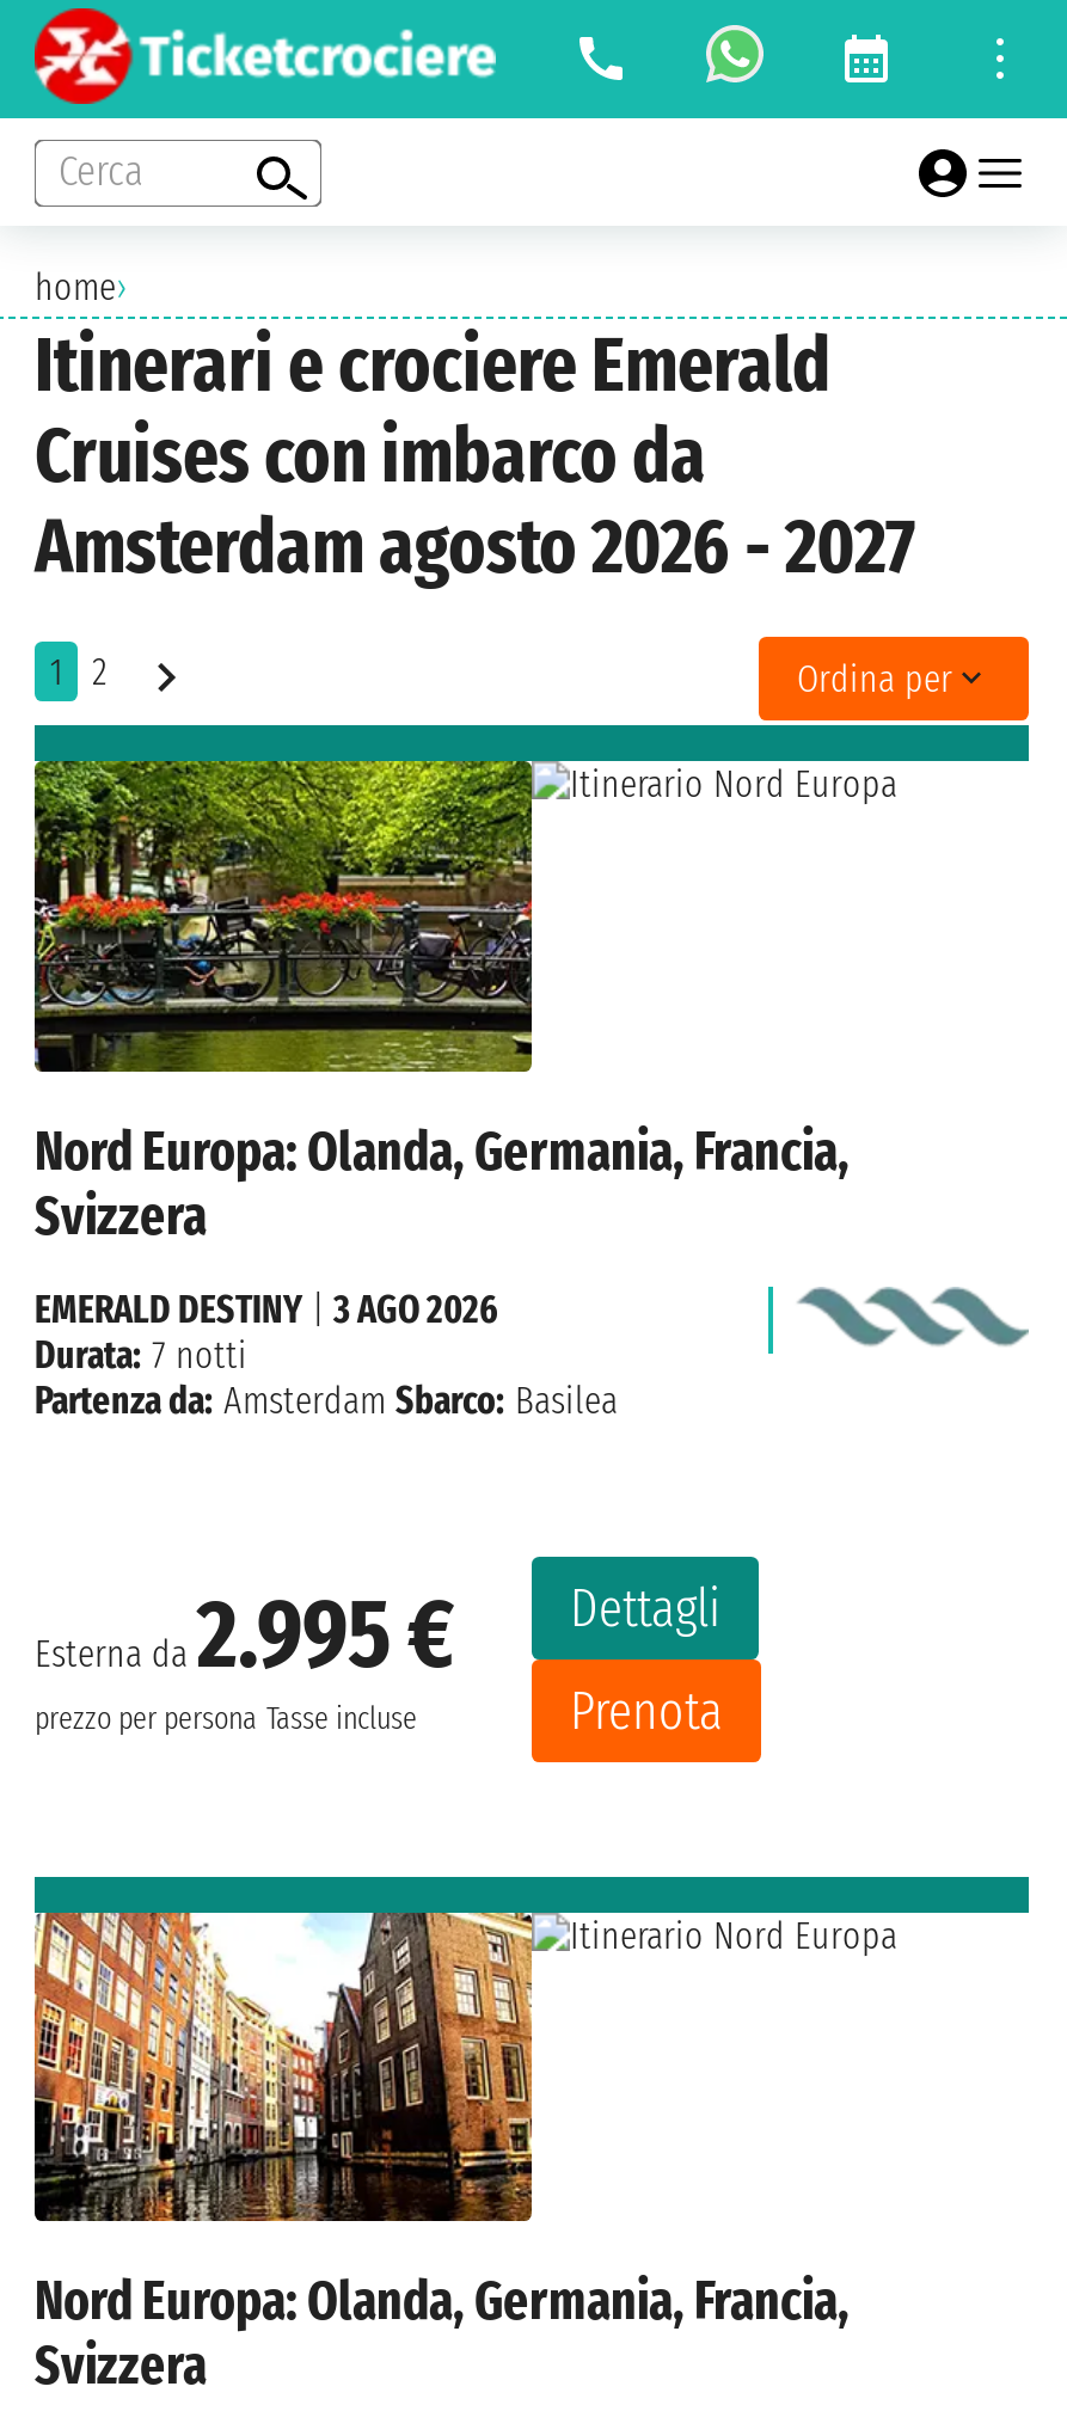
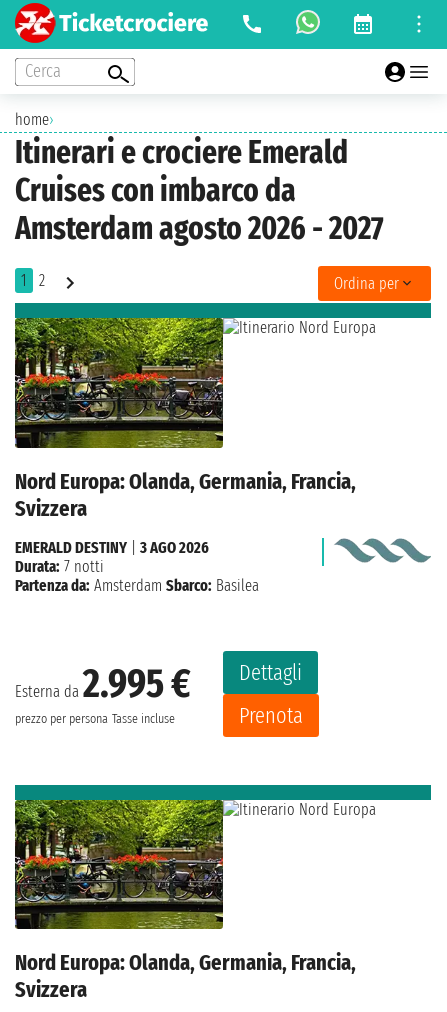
[32,1910,534,2223] [image] -> [14,799,224,930] [image]

